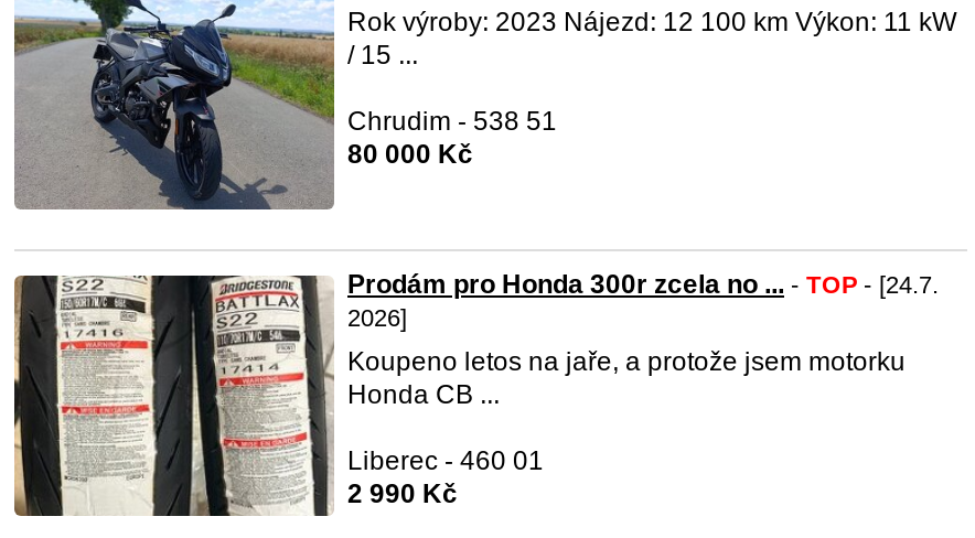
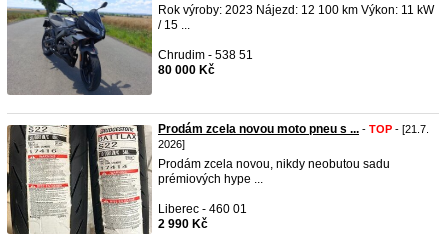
[347,269,939,300] Prodám pro Honda 300r zcela no ... - TOP - [24.7. -> [158,122,429,136] Prodám zcela novou moto pneu s ... - TOP - [21.7.
[347,346,906,410] Koupeno letos na jaře, a protože jsem motorku | Honda CB ... -> [158,157,390,186] Prodám zcela novou, nikdy neobutou sadu | prémiových hype ...

